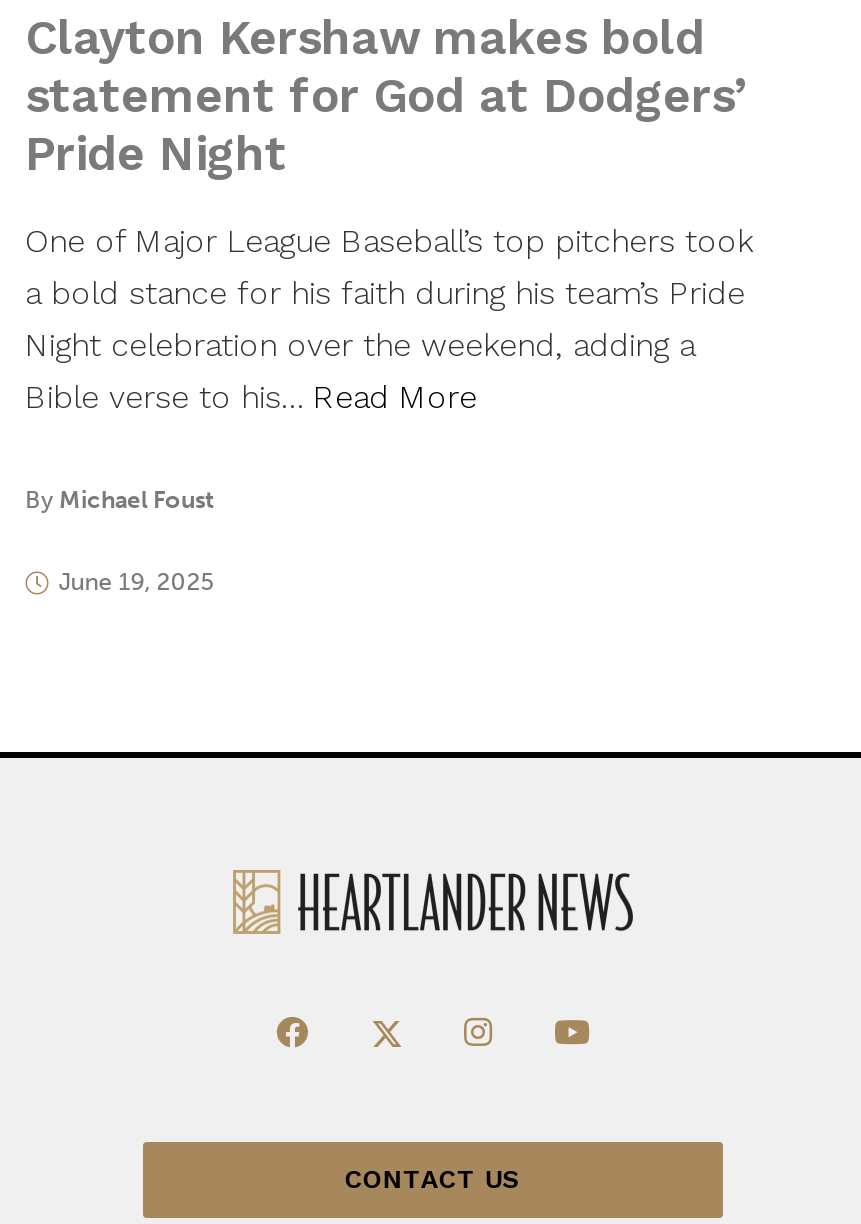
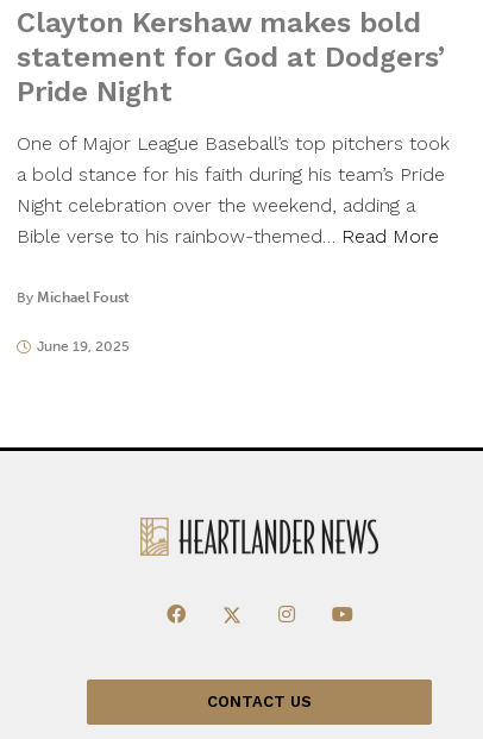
[25,378,477,416] Bible verse to his… Read More -> [17,225,439,248] Bible verse to his rainbow-themed… Read More

